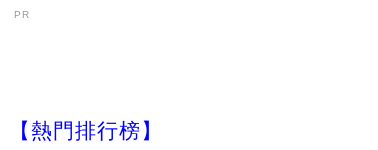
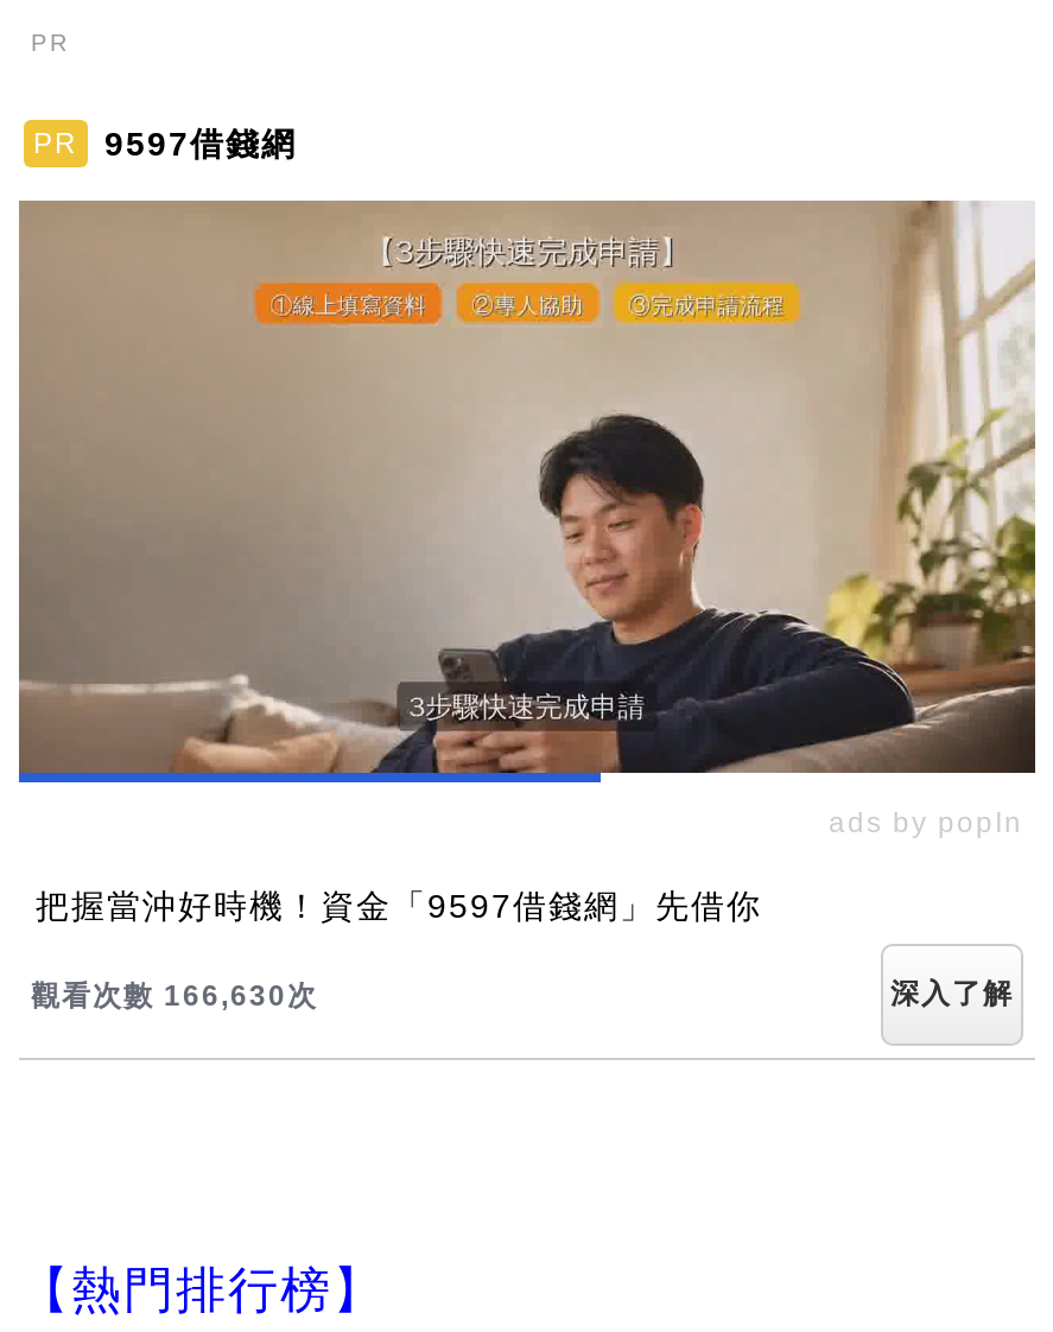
none -> [17,198,1038,1012] [image] | ads by popIn | 把握當沖好時機！資金「9597借錢網」先借你 | 觀看次數 166,630次 | 深入了解
none -> [33,125,297,163] PR | 9597借錢網

